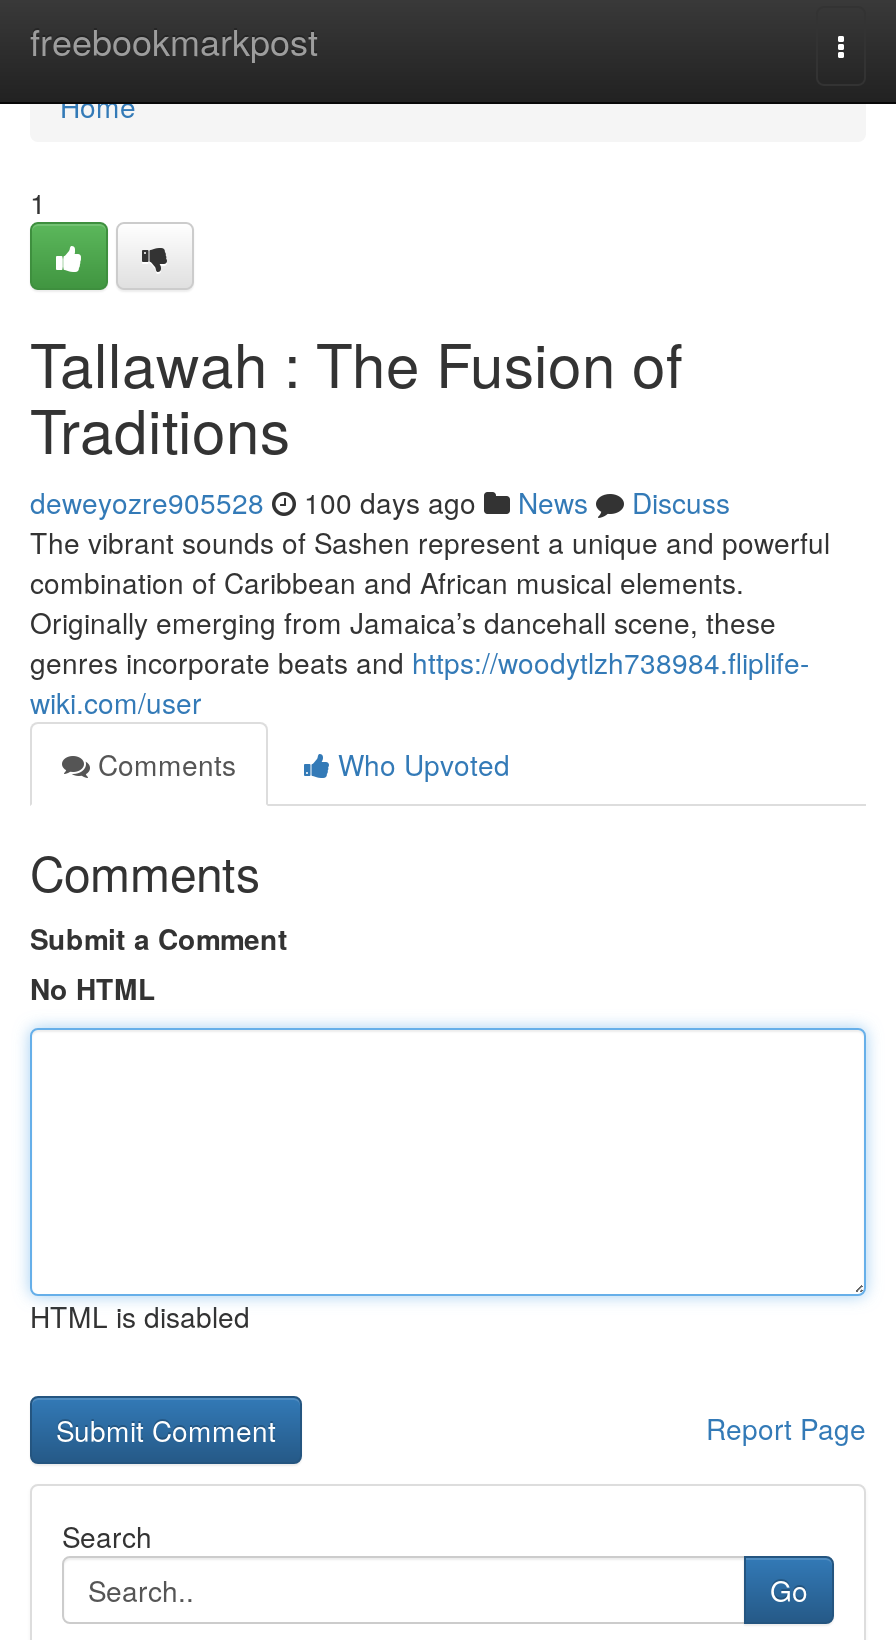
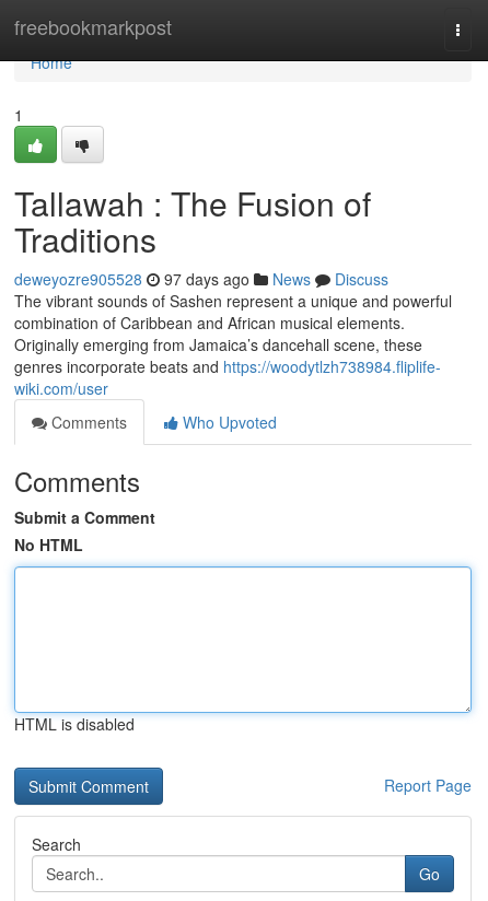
[30,482,730,522] deweyozre905528 100 days ago News Discuss -> [14,268,388,290] deweyozre905528 97 days ago News Discuss

